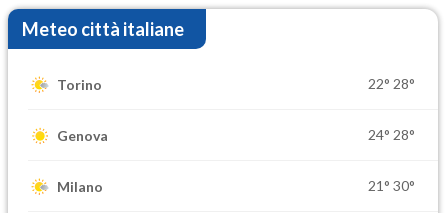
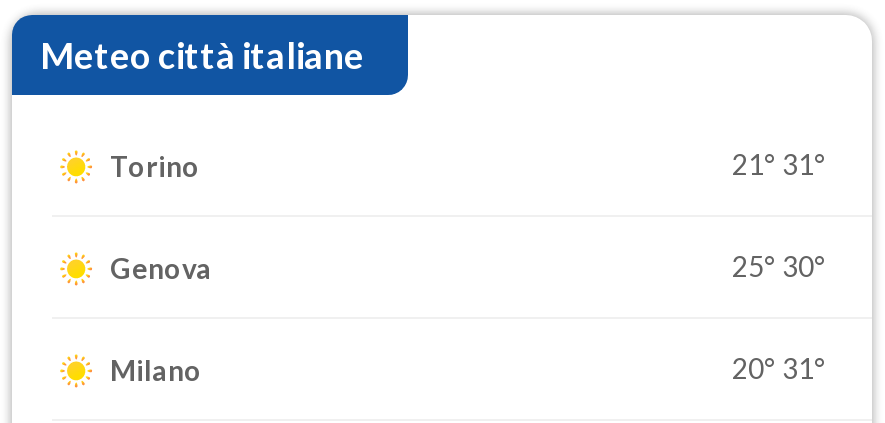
[368,75,415,92] 22° 28° -> [732,147,826,181] 21° 31°
[368,126,415,143] 24° 28° -> [732,249,826,283] 25° 30°
[368,177,415,194] 21° 30° -> [732,351,826,385] 20° 31°

